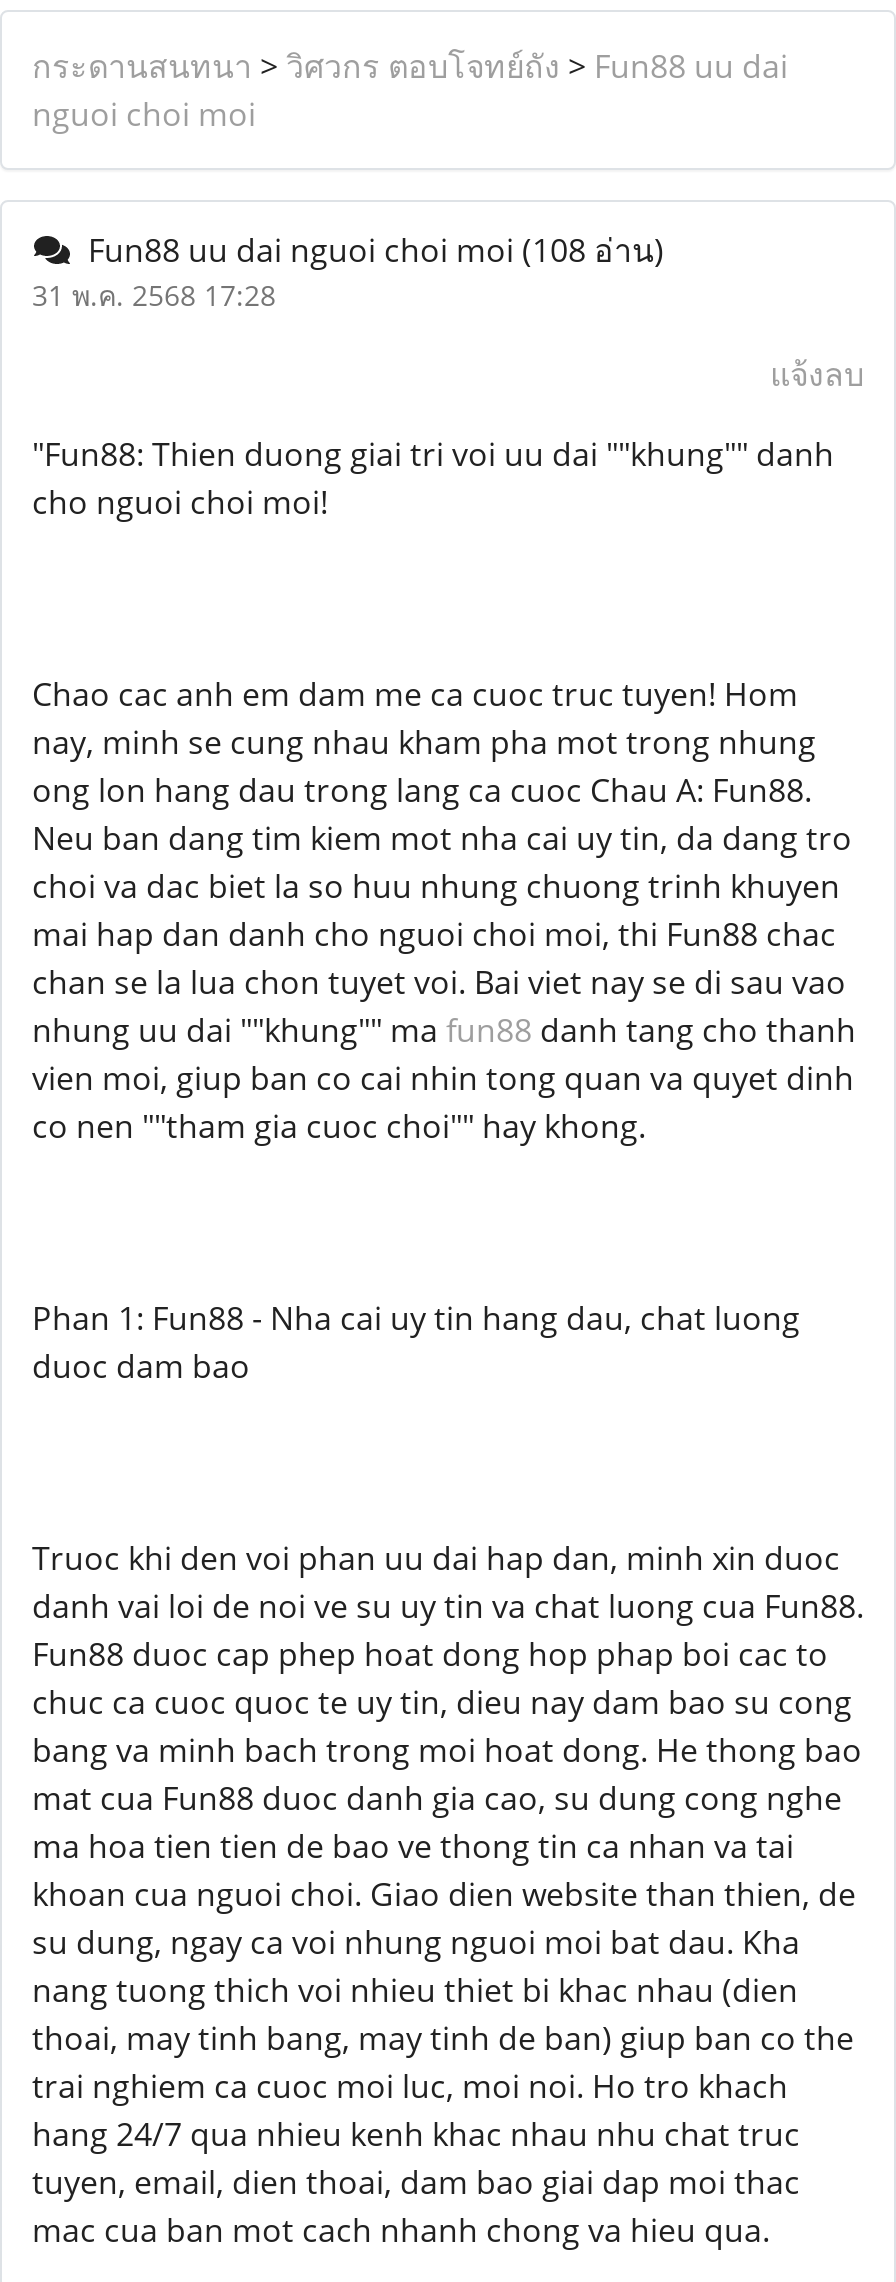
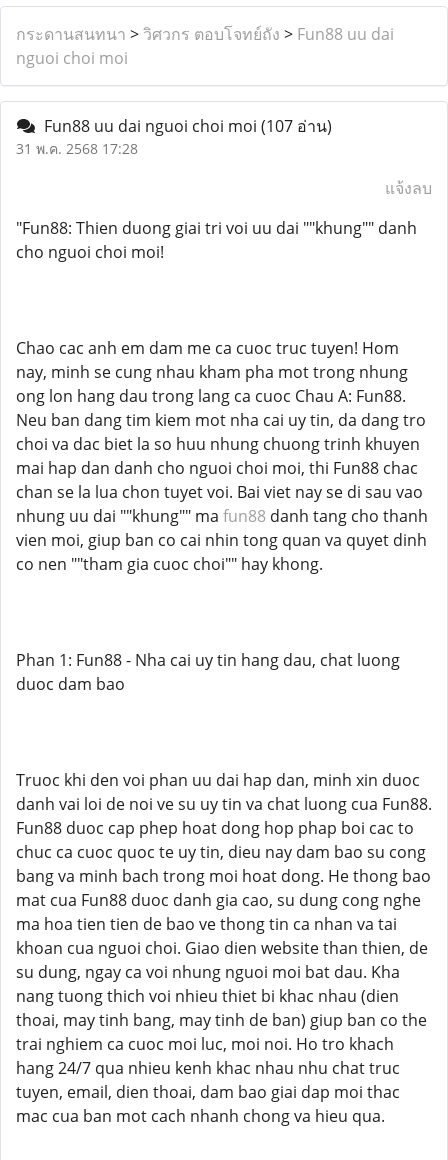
[72,228,664,272] Fun88 uu dai nguoi choi moi (108 อ่าน) -> [36,115,332,137] Fun88 uu dai nguoi choi moi (107 อ่าน)

